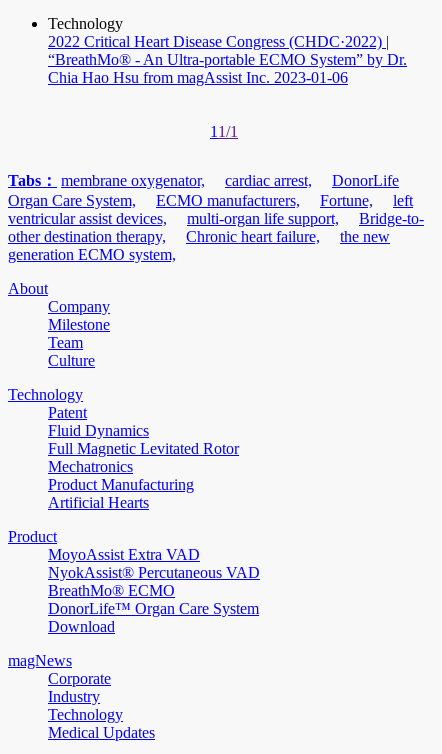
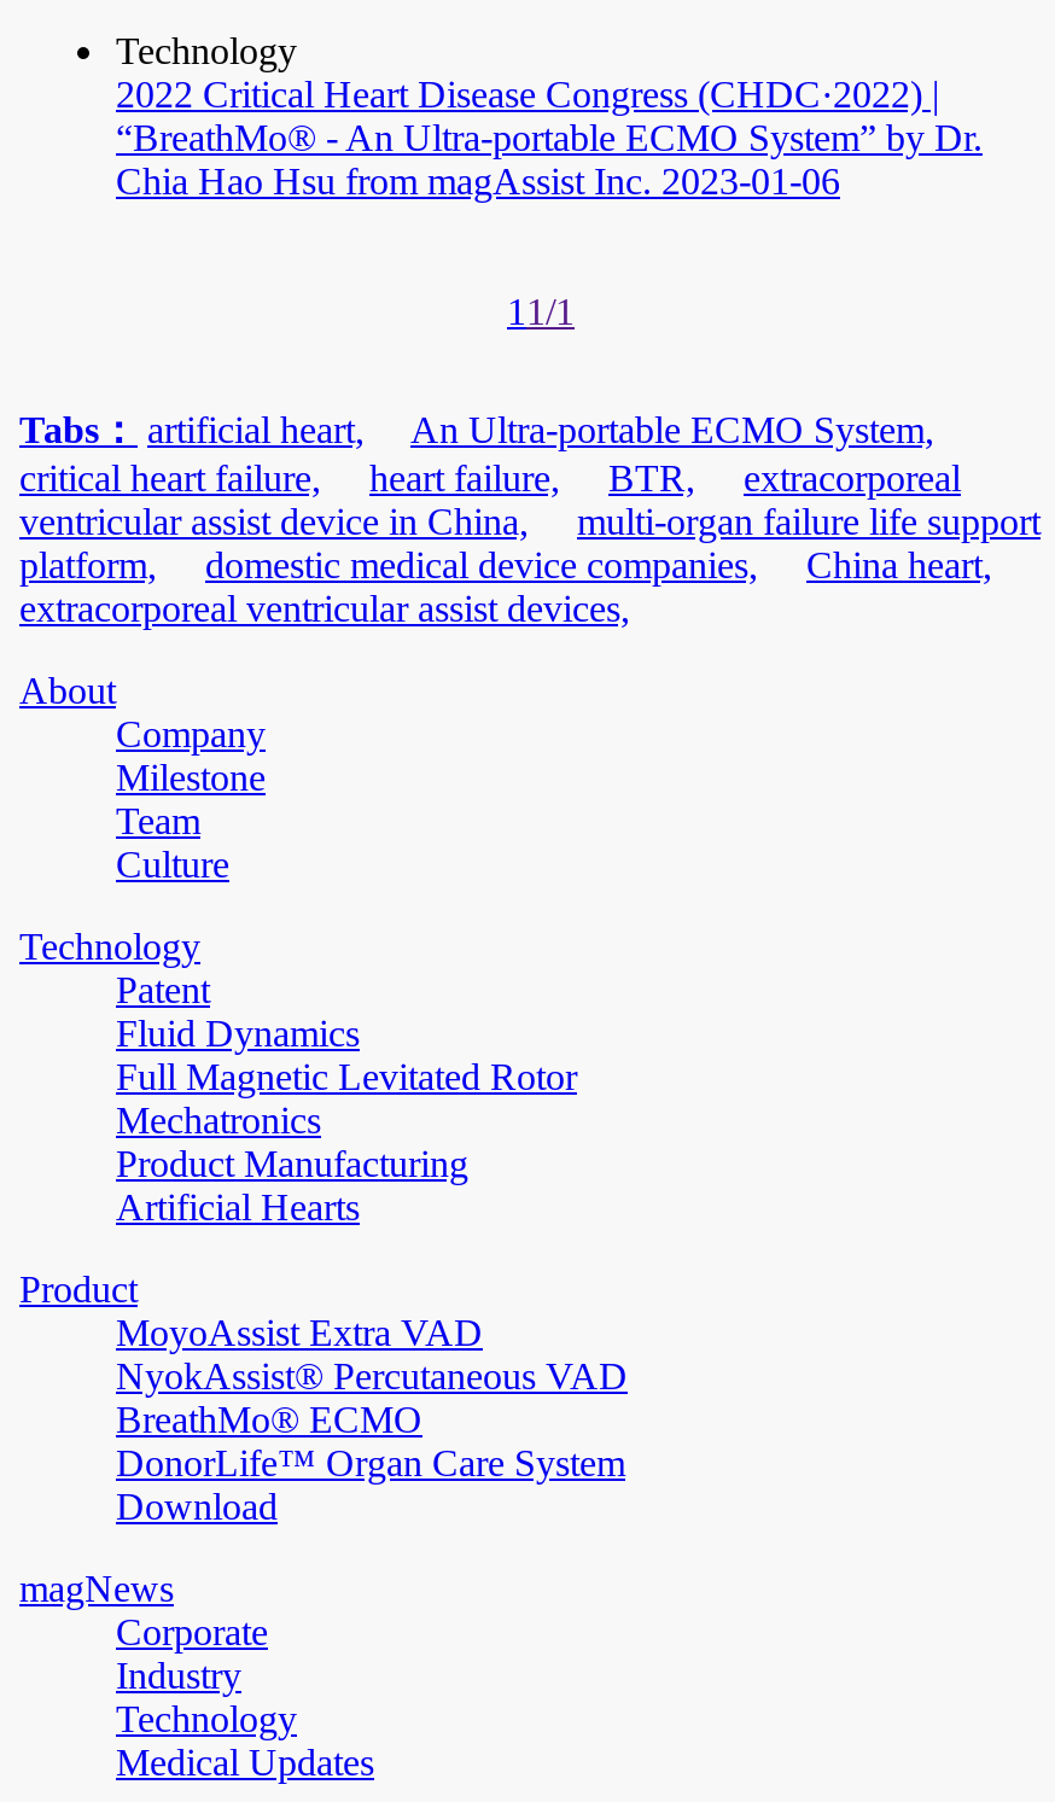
[8,172,424,263] Tabs： membrane oxygenator, | cardiac arrest, | DonorLife | Organ Care System, | ECMO manufacturers, | Fortune, | left | ventricular assist devices, | multi-organ life support, | Bridge-to- | other destination therapy, | Chronic heart failure, | the new | generation ECMO system, -> [19,409,1041,629] Tabs： artificial heart, | An Ultra-portable ECMO System, | critical heart failure, | heart failure, | BTR, | extracorporeal | ventricular assist device in China, | multi-organ failure life support | platform, | domestic medical device companies, | China heart, | extracorporeal ventricular assist devices,

